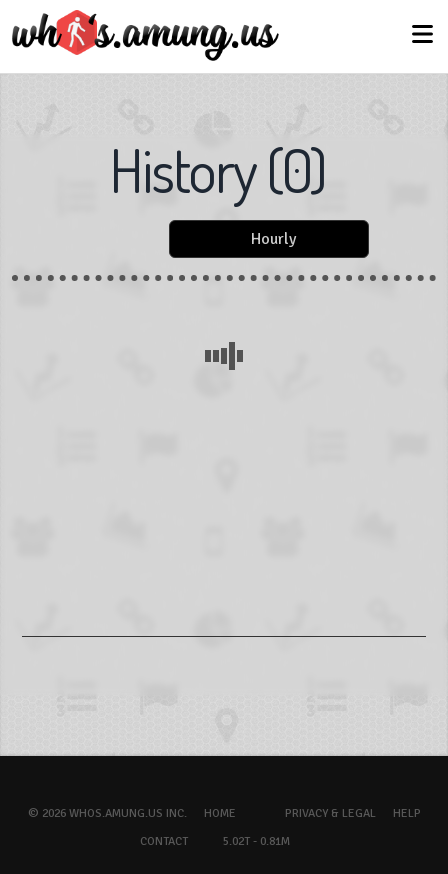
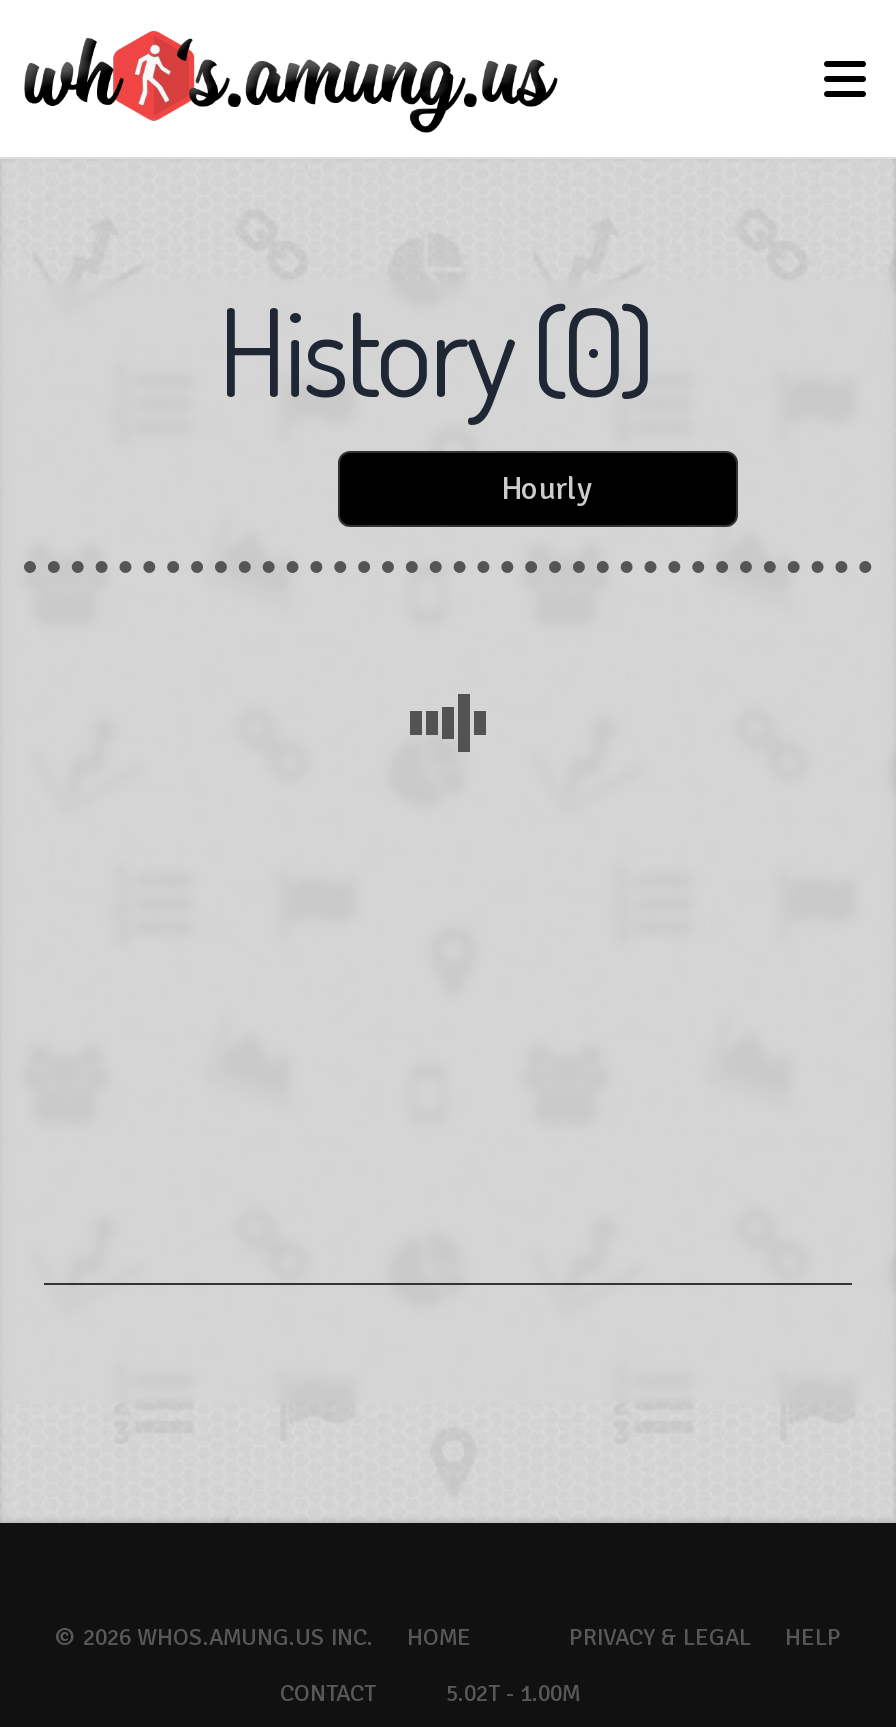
[220,834,293,849] 5.02T - 0.81M -> [440,1679,586,1709] 5.02T - 1.00M

